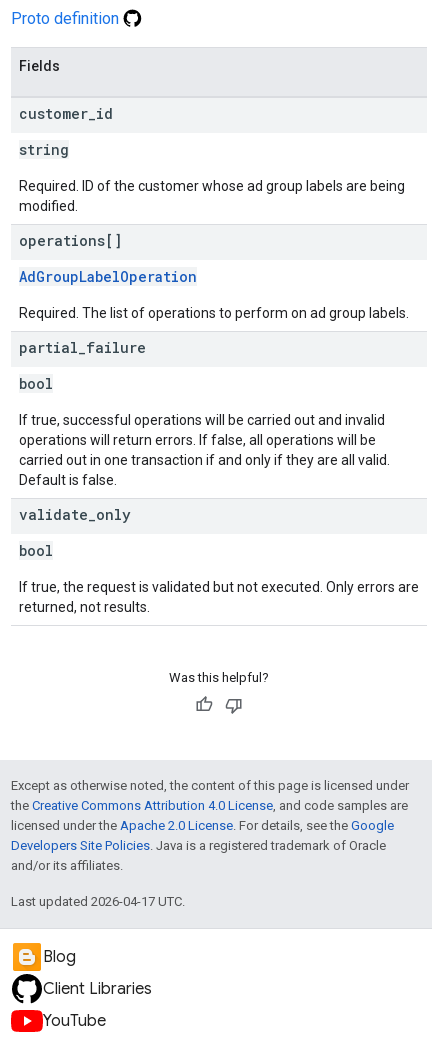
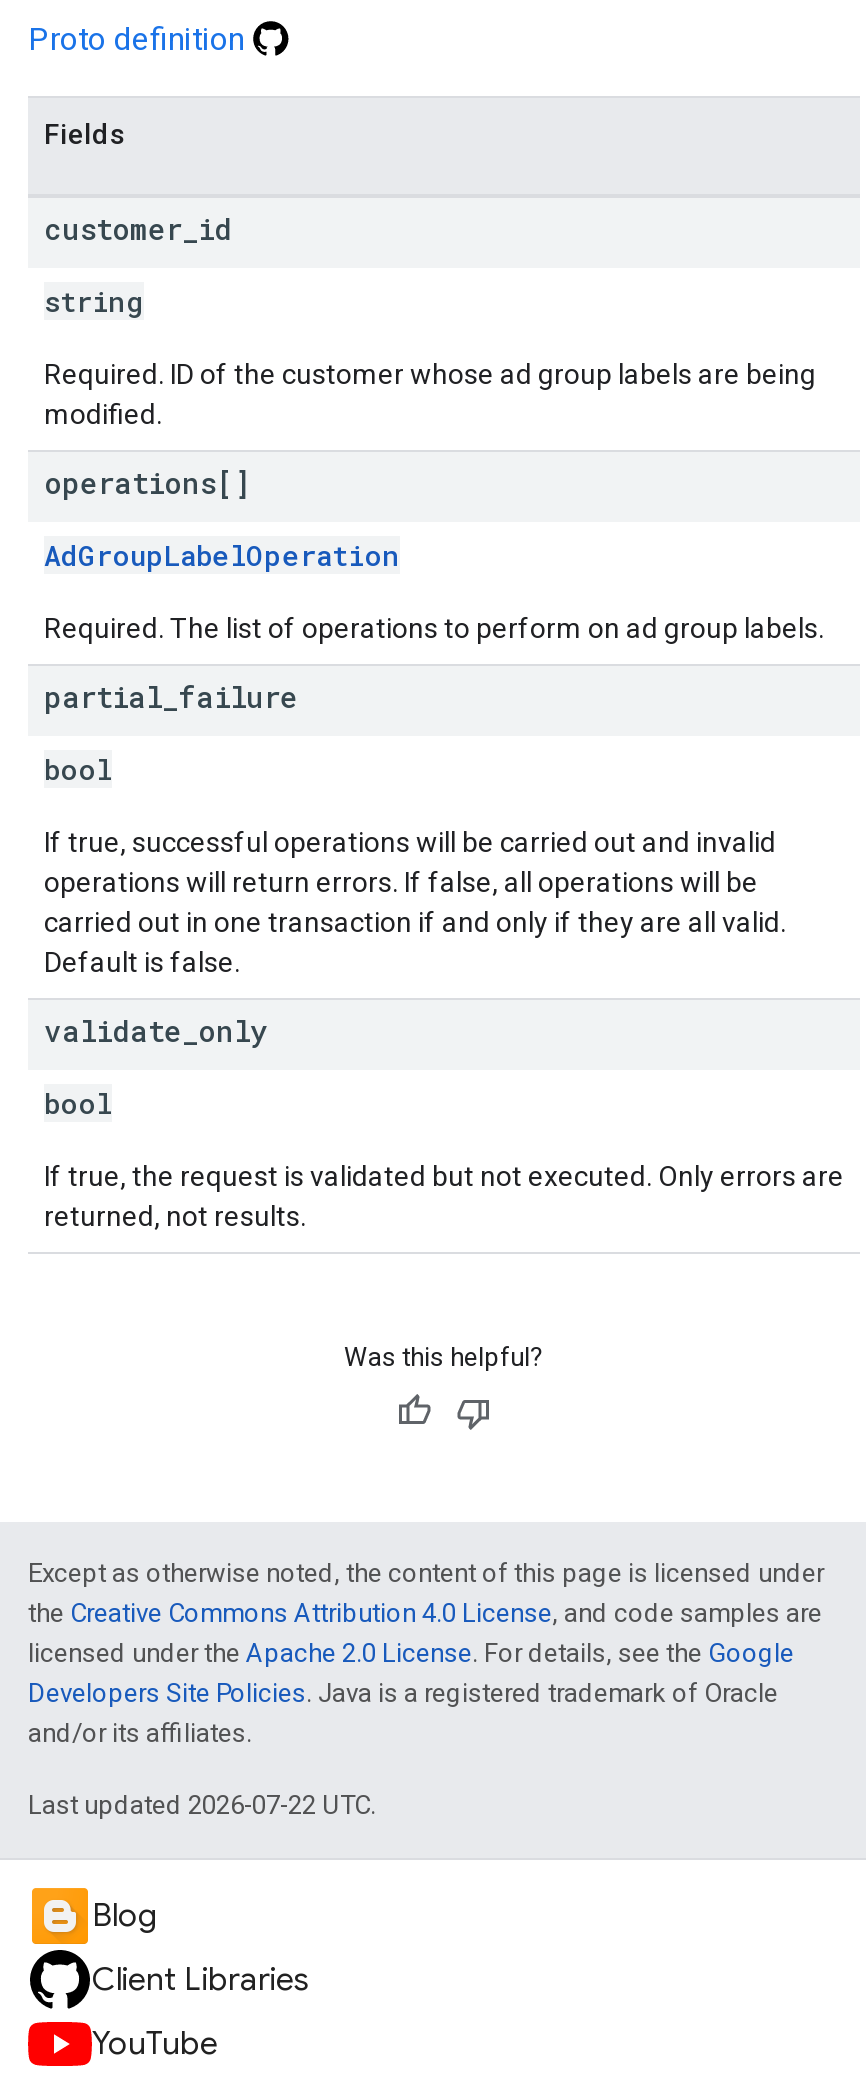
[11,894,185,909] Last updated 2026-04-17 UTC. -> [28,1790,376,1820] Last updated 2026-07-22 UTC.

